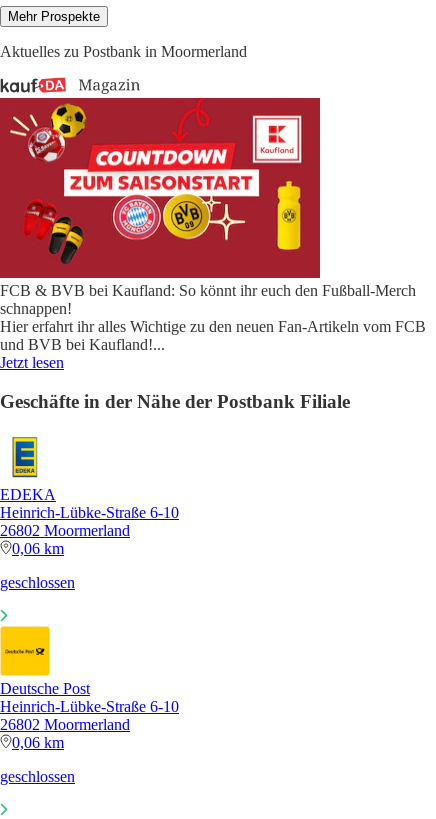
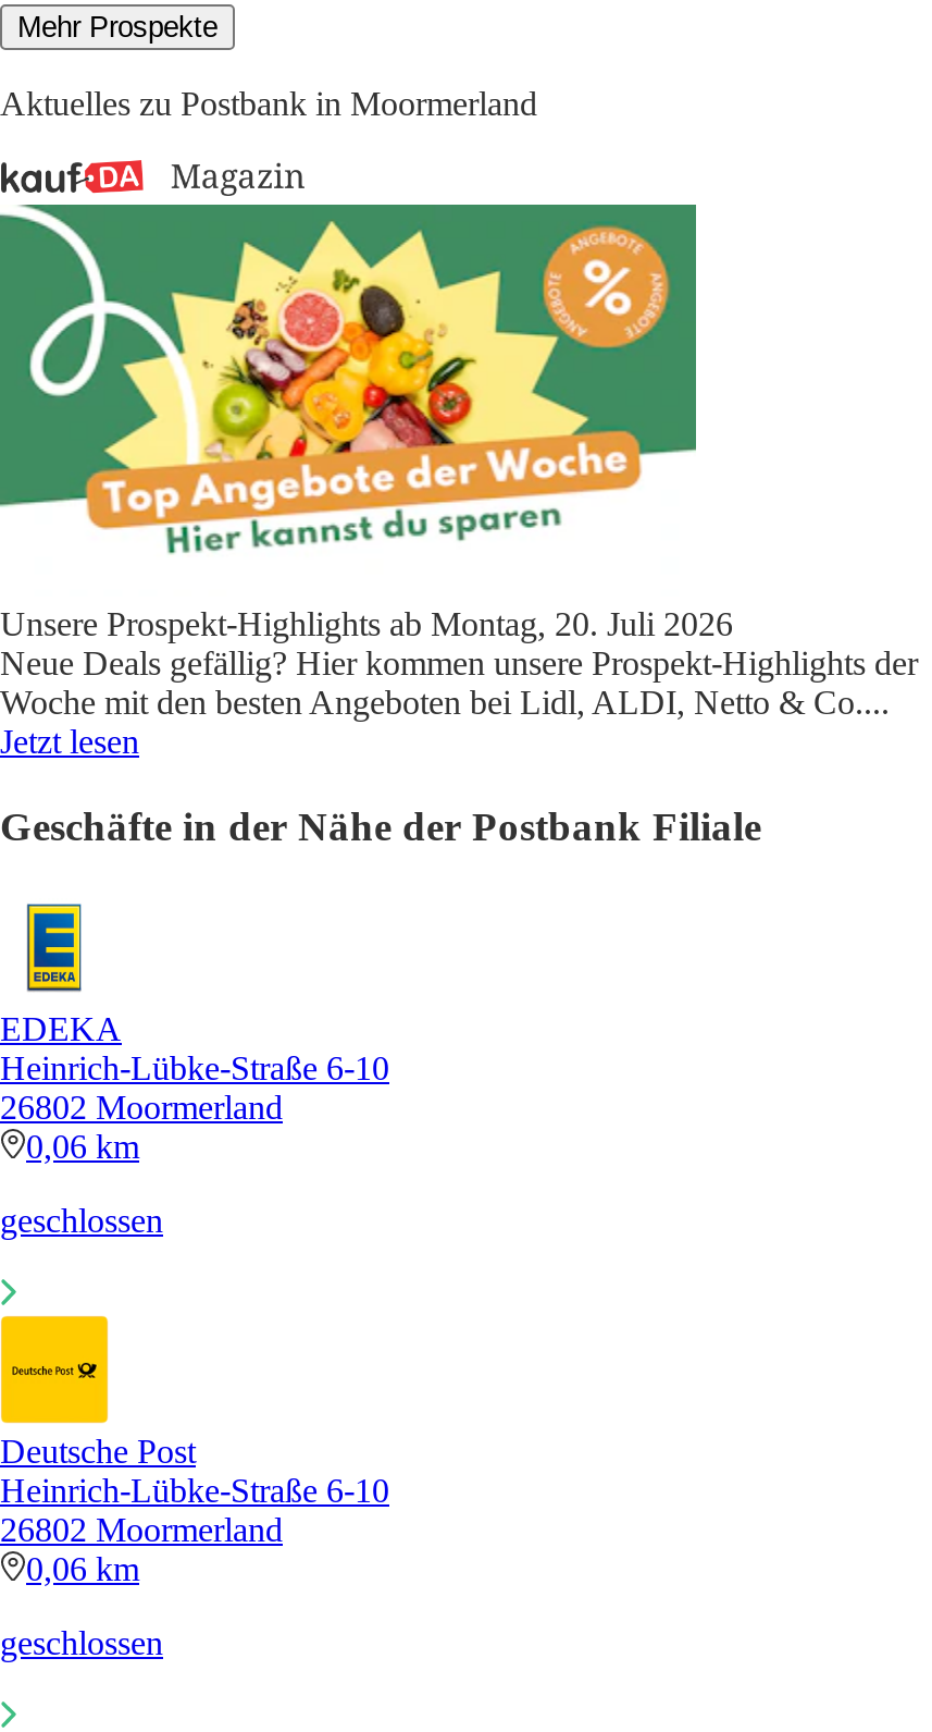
[0,97,426,353] [image] | FCB & BVB bei Kaufland: So könnt ihr euch den Fußball-Merch | schnappen! | Hier erfahrt ihr alles Wichtige zu den neuen Fan-Artikeln vom FCB | und BVB bei Kaufland!... -> [0,202,918,721] [image] | Unsere Prospekt-Highlights ab Montag, 20. Juli 2026 | Neue Deals gefällig? Hier kommen unsere Prospekt-Highlights der | Woche mit den besten Angeboten bei Lidl, ALDI, Netto & Co....

